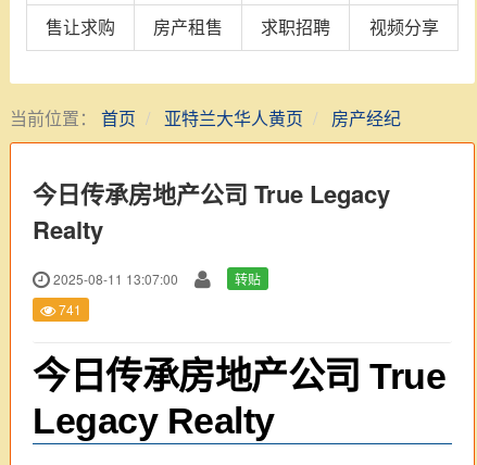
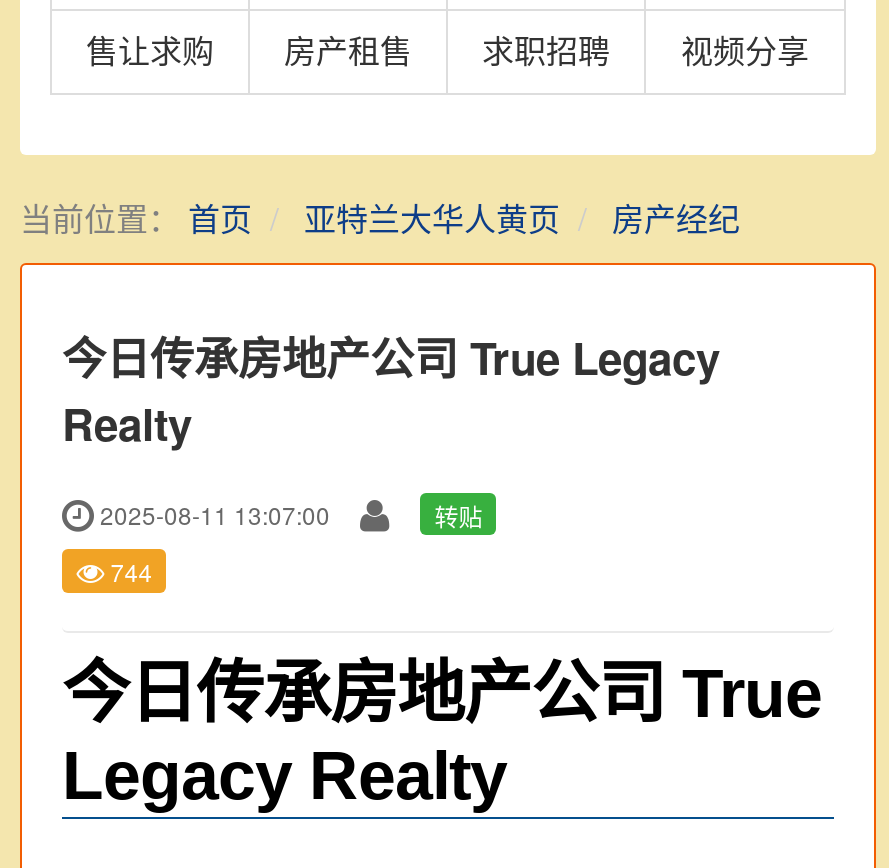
[56,301,82,319] 741 -> [104,555,152,589] 744

